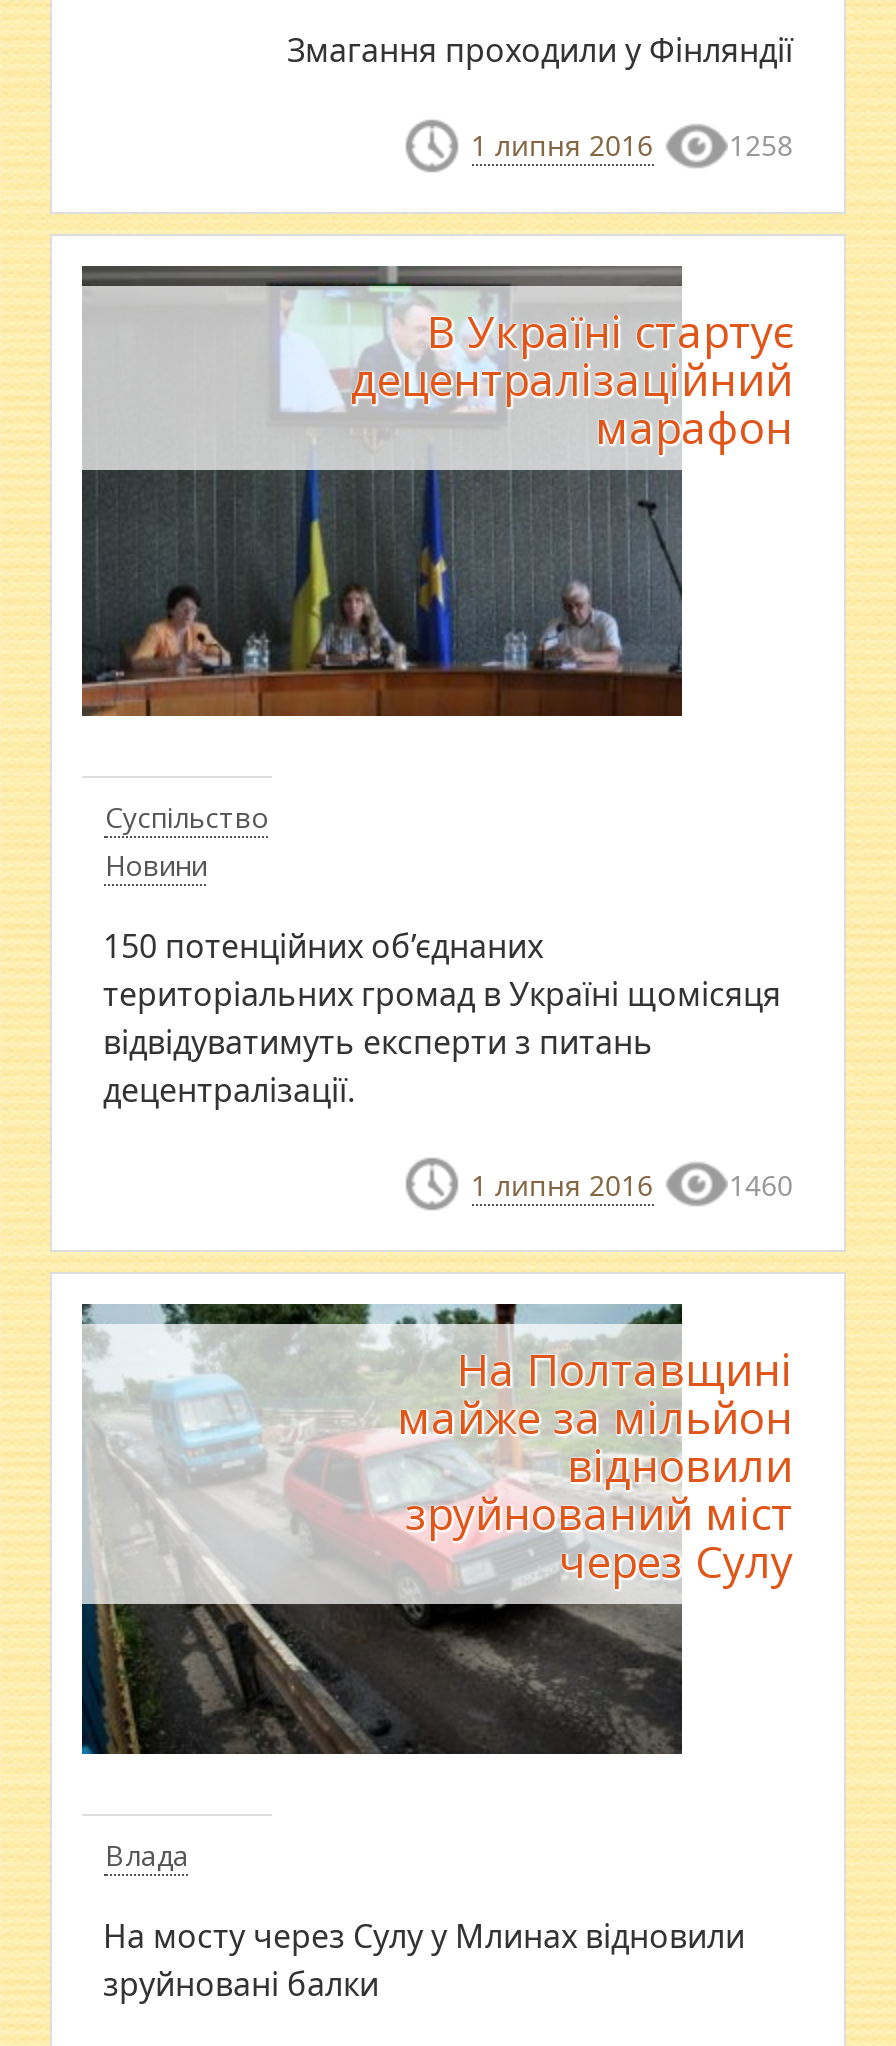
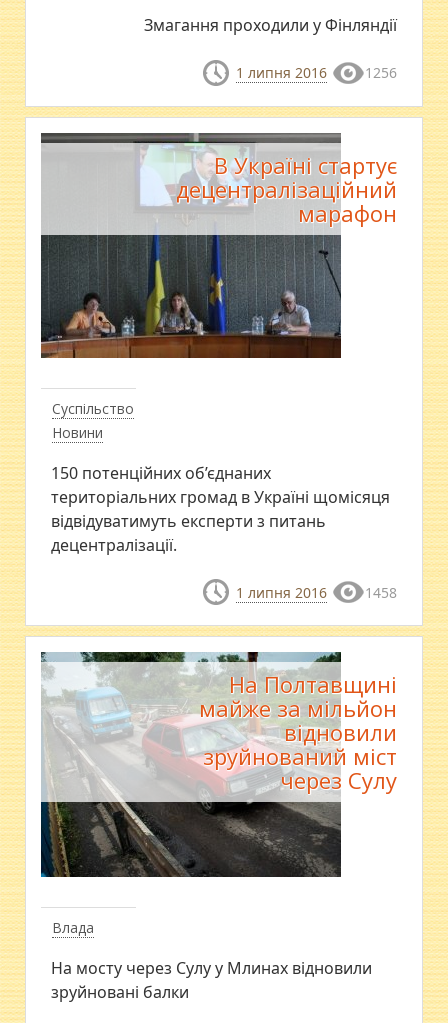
[471,126,793,164] 1 липня 2016 1258 -> [235,63,396,82] 1 липня 2016 1256
[471,1165,793,1203] 1 липня 2016 1460 -> [235,582,396,601] 1 липня 2016 1458

